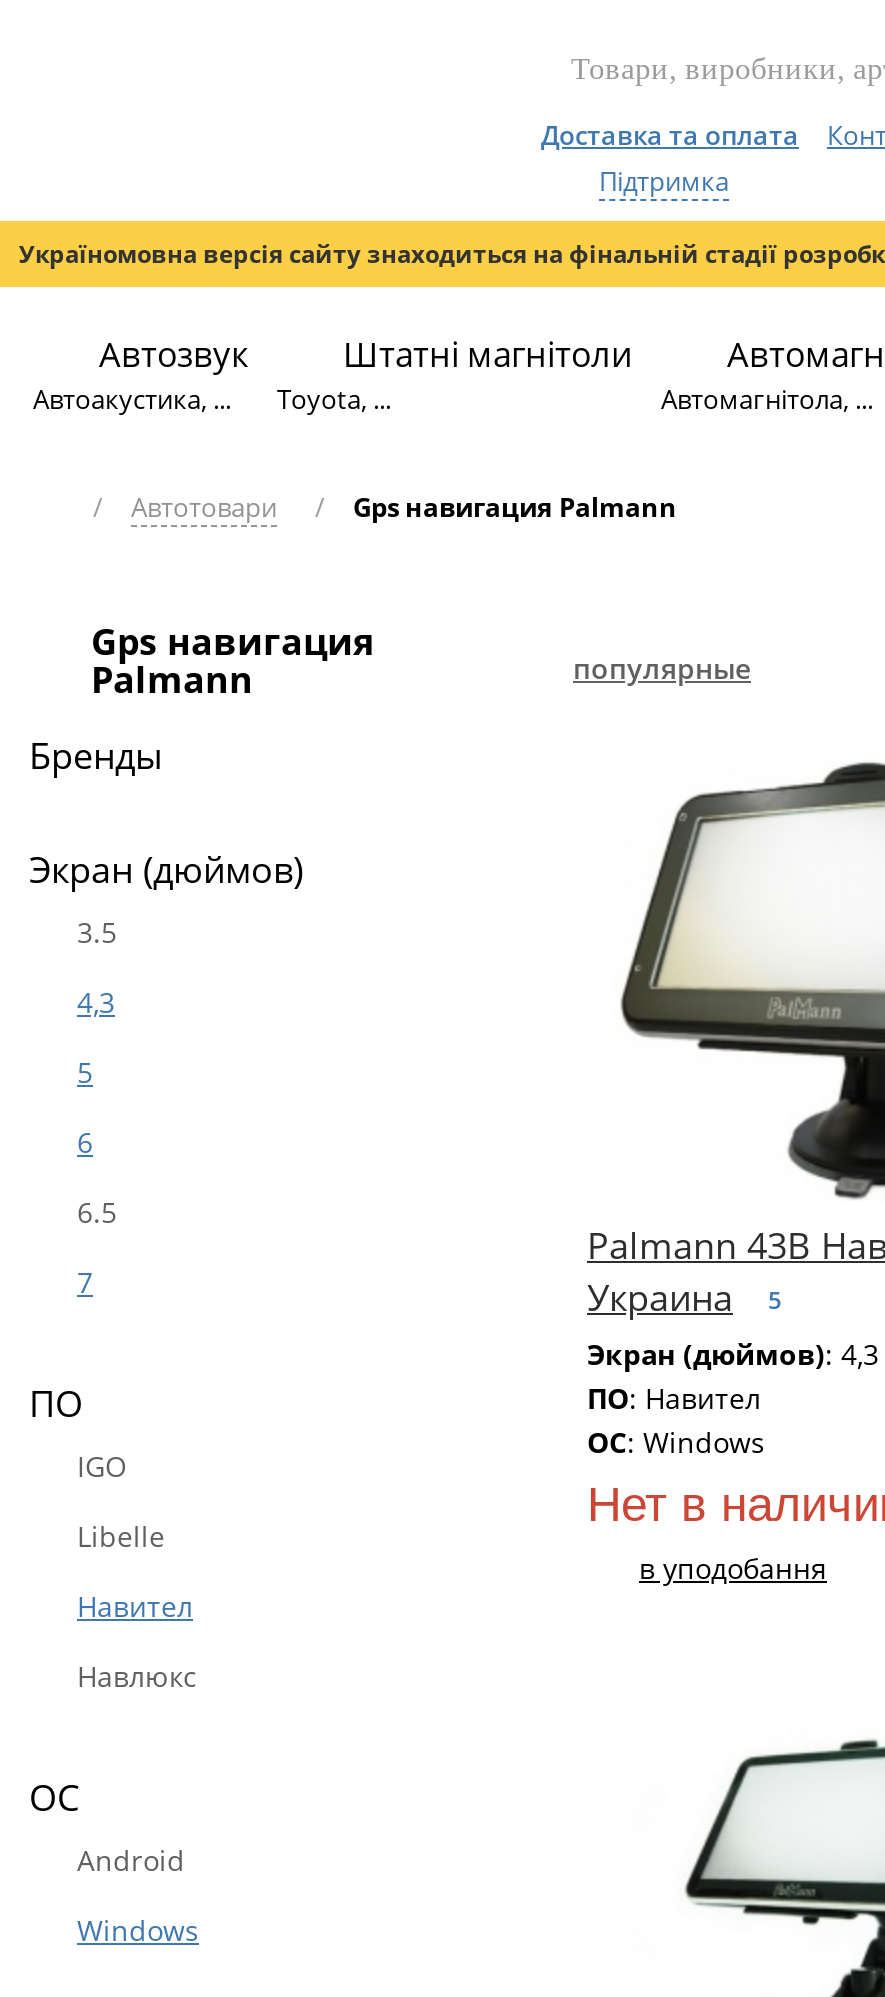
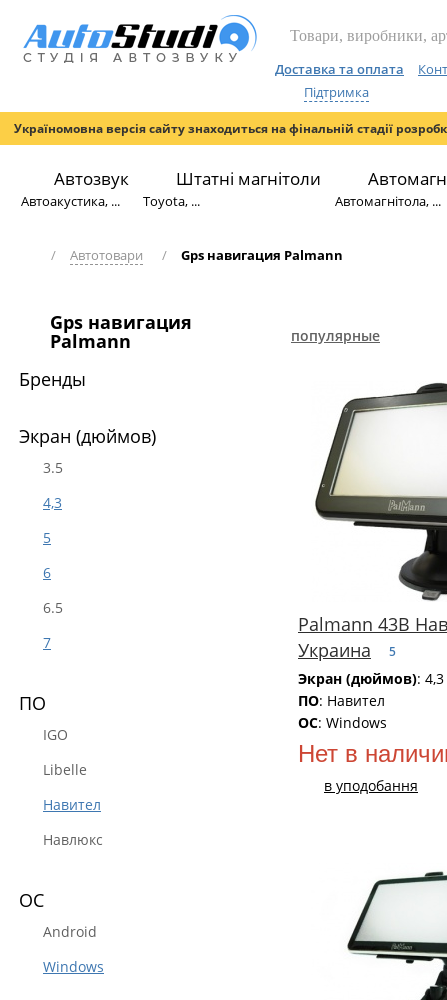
none -> [23,14,258,63] [image]

